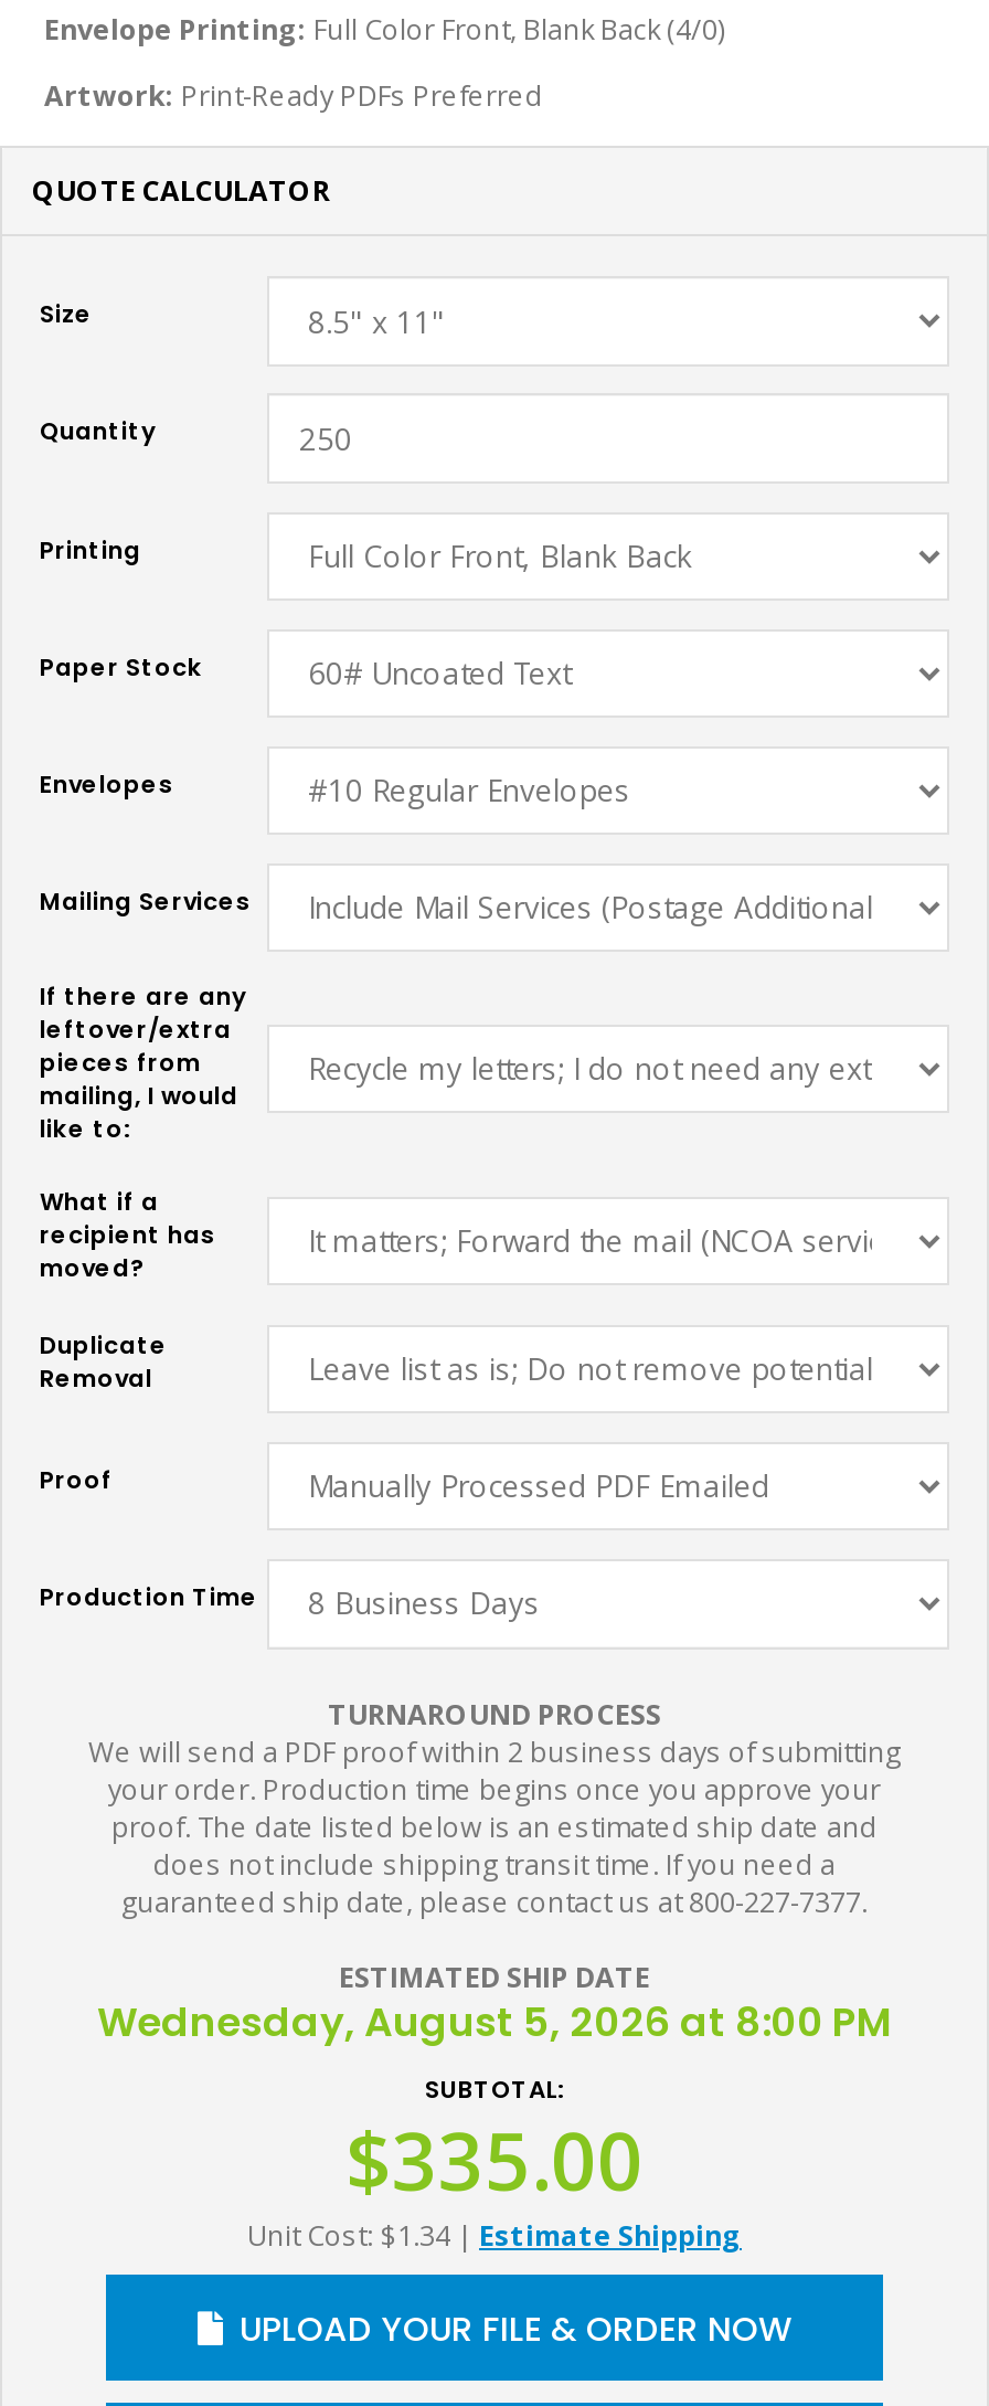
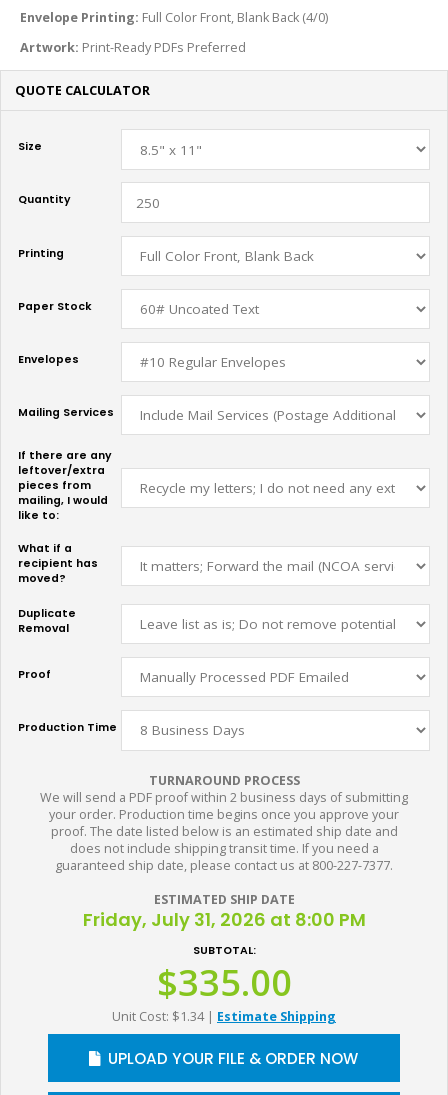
[97,1994,892,2050] Wednesday, August 5, 2026 at 8:00 PM -> [82,907,365,932] Friday, July 31, 2026 at 8:00 PM

